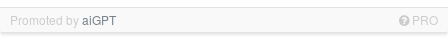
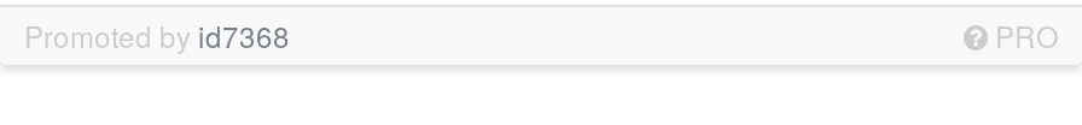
[10,11,116,28] Promoted by aiGPT -> [24,14,290,55] Promoted by id7368

